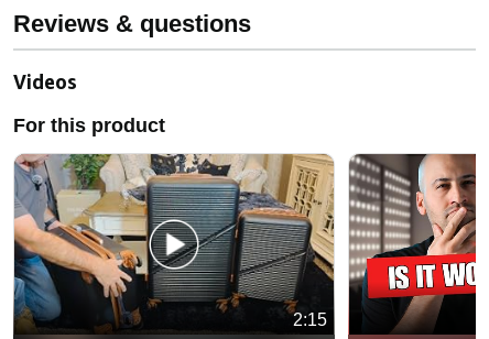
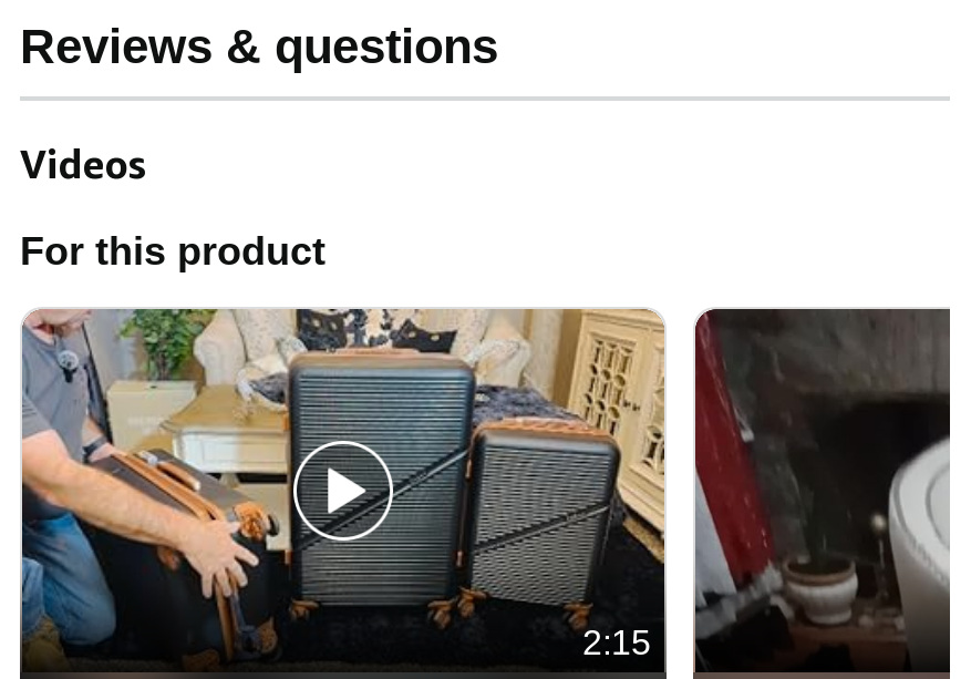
[348,153,477,330] [image] -> [693,307,952,661] [image]

